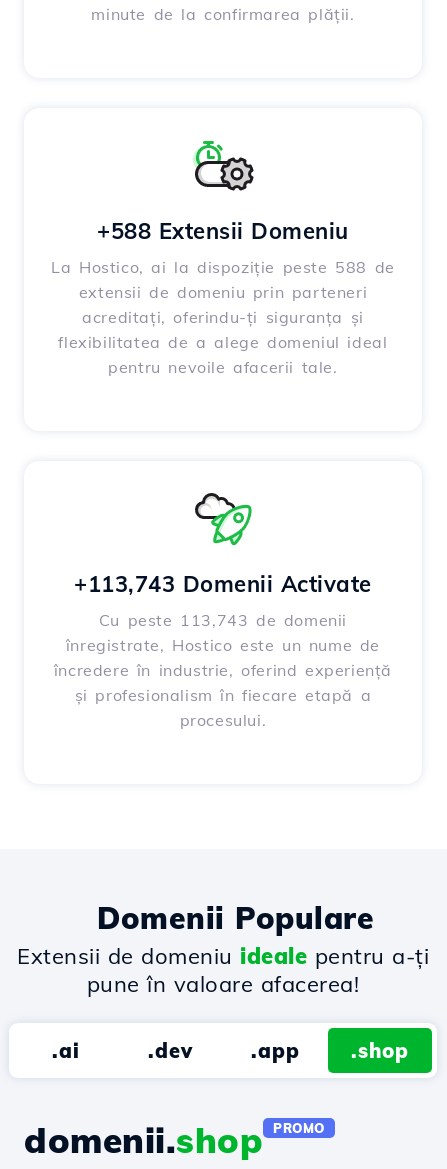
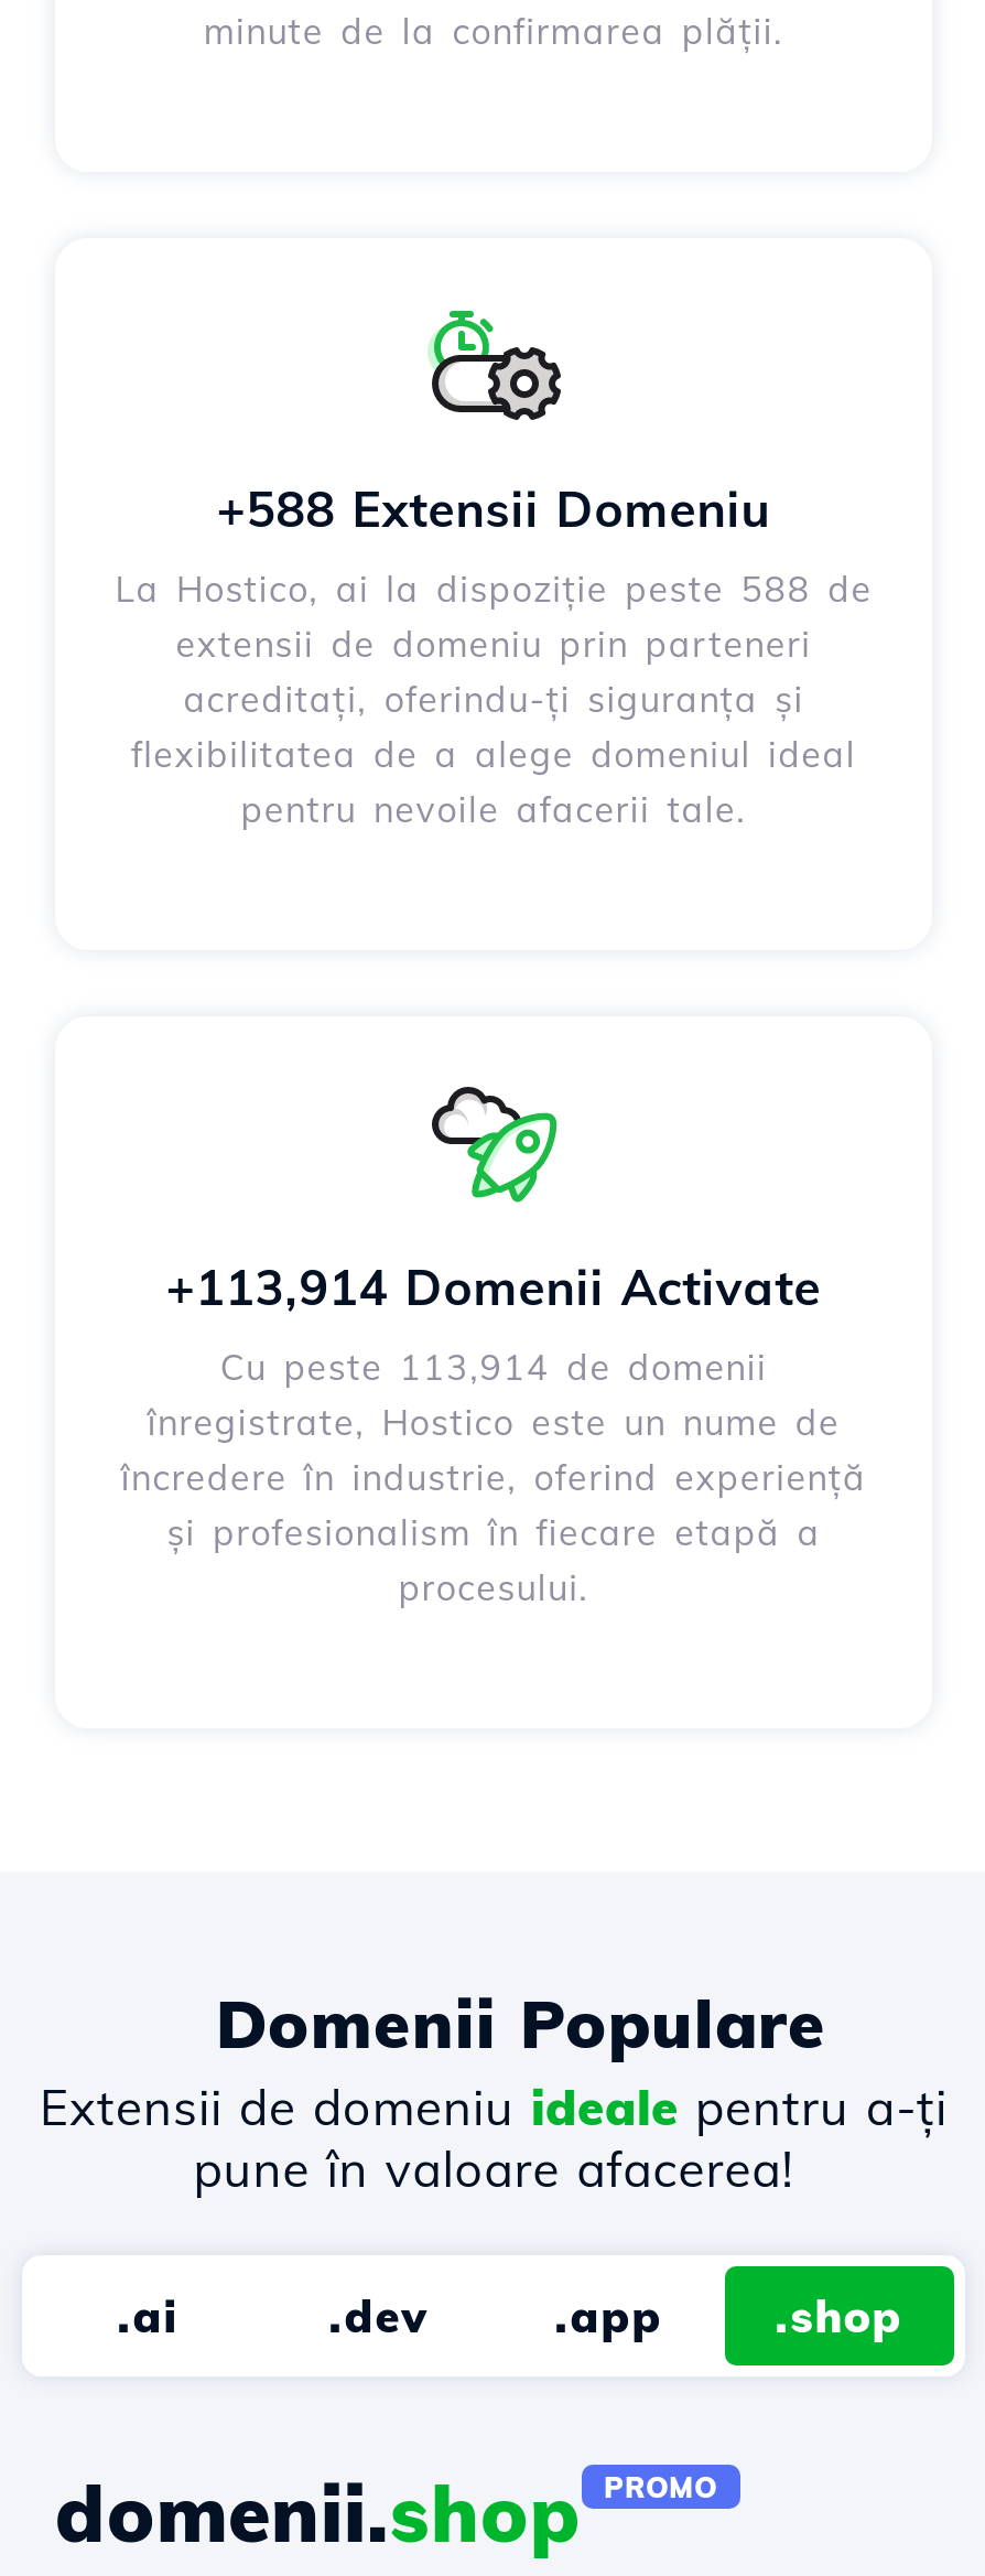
[74,570,372,598] +113,743 Domenii Activate -> [166,1257,821,1319] +113,914 Domenii Activate
[99,610,347,630] Cu peste 113,743 de domenii -> [220,1345,767,1389] Cu peste 113,914 de domenii

